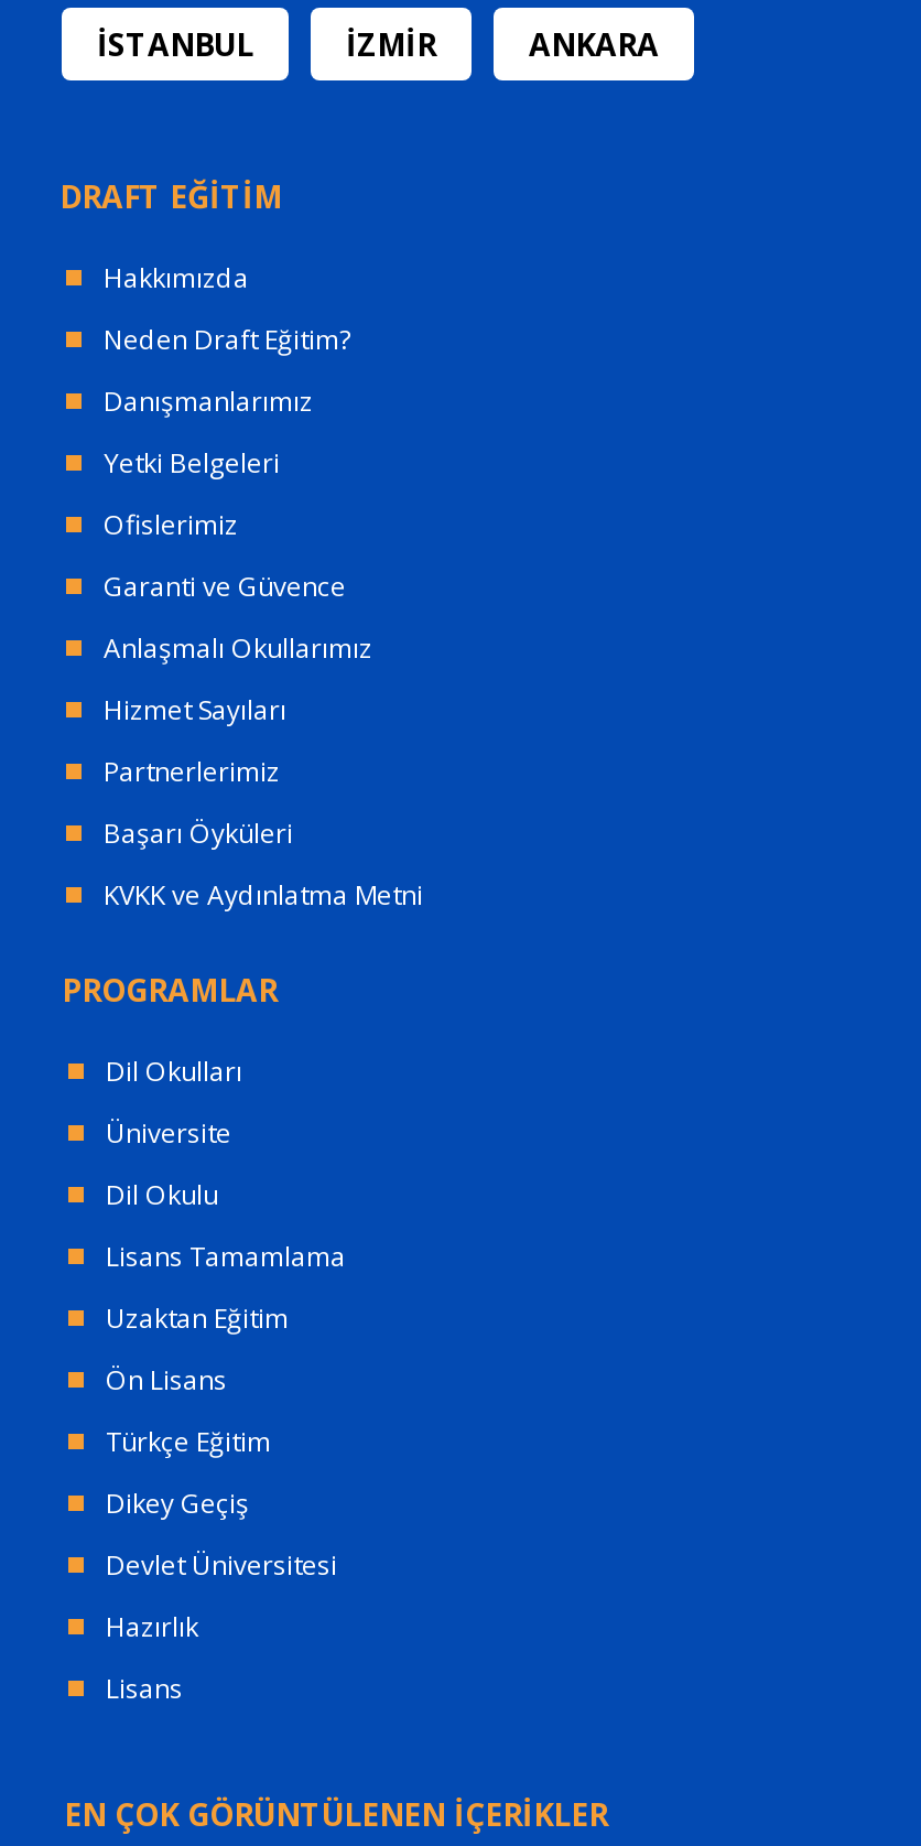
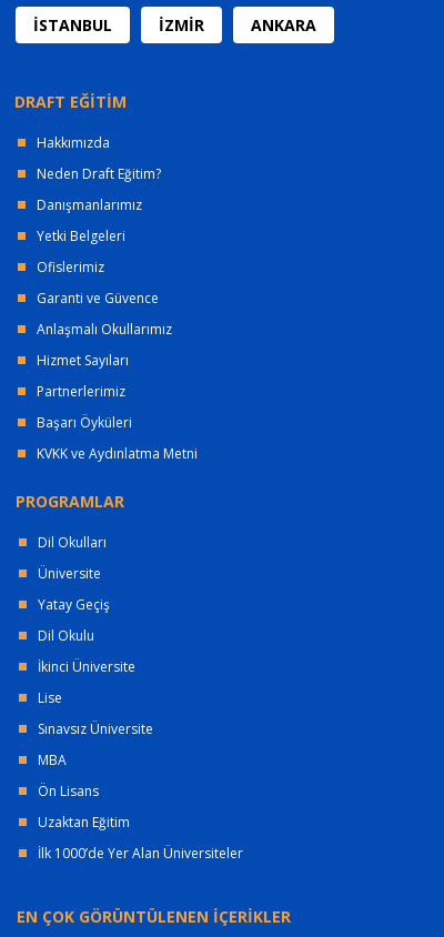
none -> [38,595,110,614] Yatay Geçiş
moved [106,1176,218,1214] -> [38,626,94,645]: Dil Okulu
[106,1238,346,1276] Lisans Tamamlama -> [38,657,153,770] İkinci Üniversite | Lise | Sınavsız Üniversite | MBA
moved [106,1300,289,1337] -> [38,813,130,832]: Uzaktan Eğitim
moved [106,1362,227,1399] -> [38,782,99,801]: Ön Lisans
[106,1423,337,1708] Türkçe Eğitim | Dikey Geçiş | Devlet Üniversitesi | Hazırlık | Lisans -> [38,844,243,863] İlk 1000’de Yer Alan Üniversiteler

